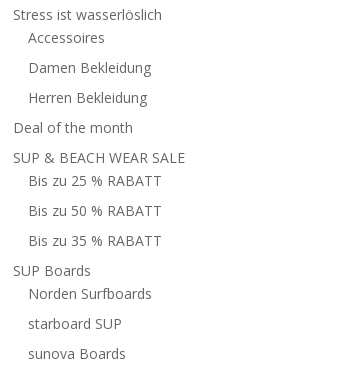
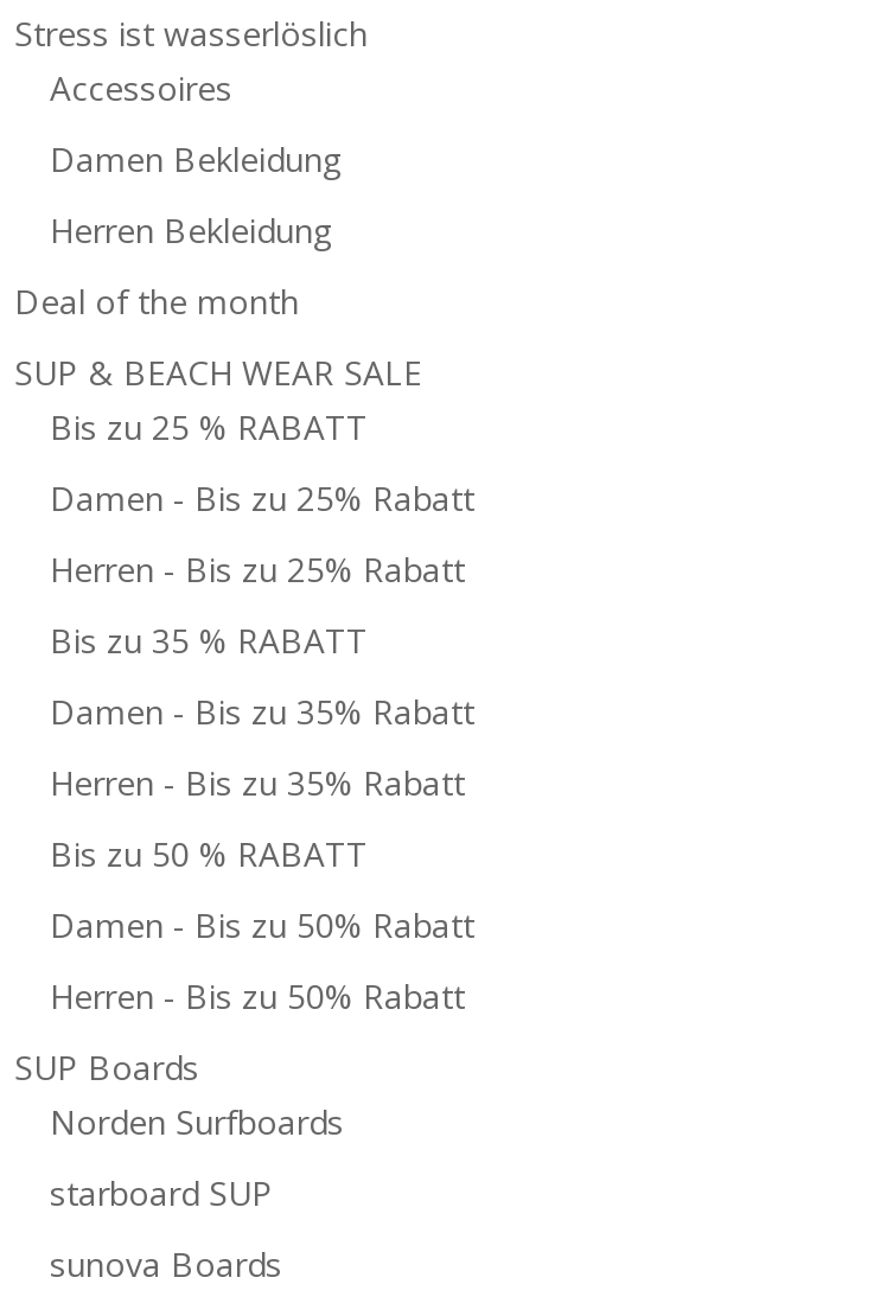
none -> [50,475,474,805] Damen - Bis zu 25% Rabatt | Herren - Bis zu 25% Rabatt | Bis zu 35 % RABATT | Damen - Bis zu 35% Rabatt | Herren - Bis zu 35% Rabatt
[28,230,162,249] Bis zu 35 % RABATT -> [50,902,474,1018] Damen - Bis zu 50% Rabatt | Herren - Bis zu 50% Rabatt

